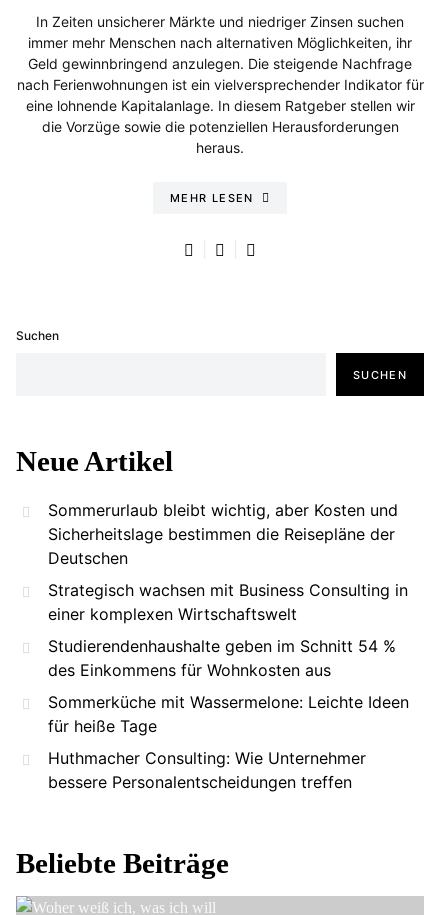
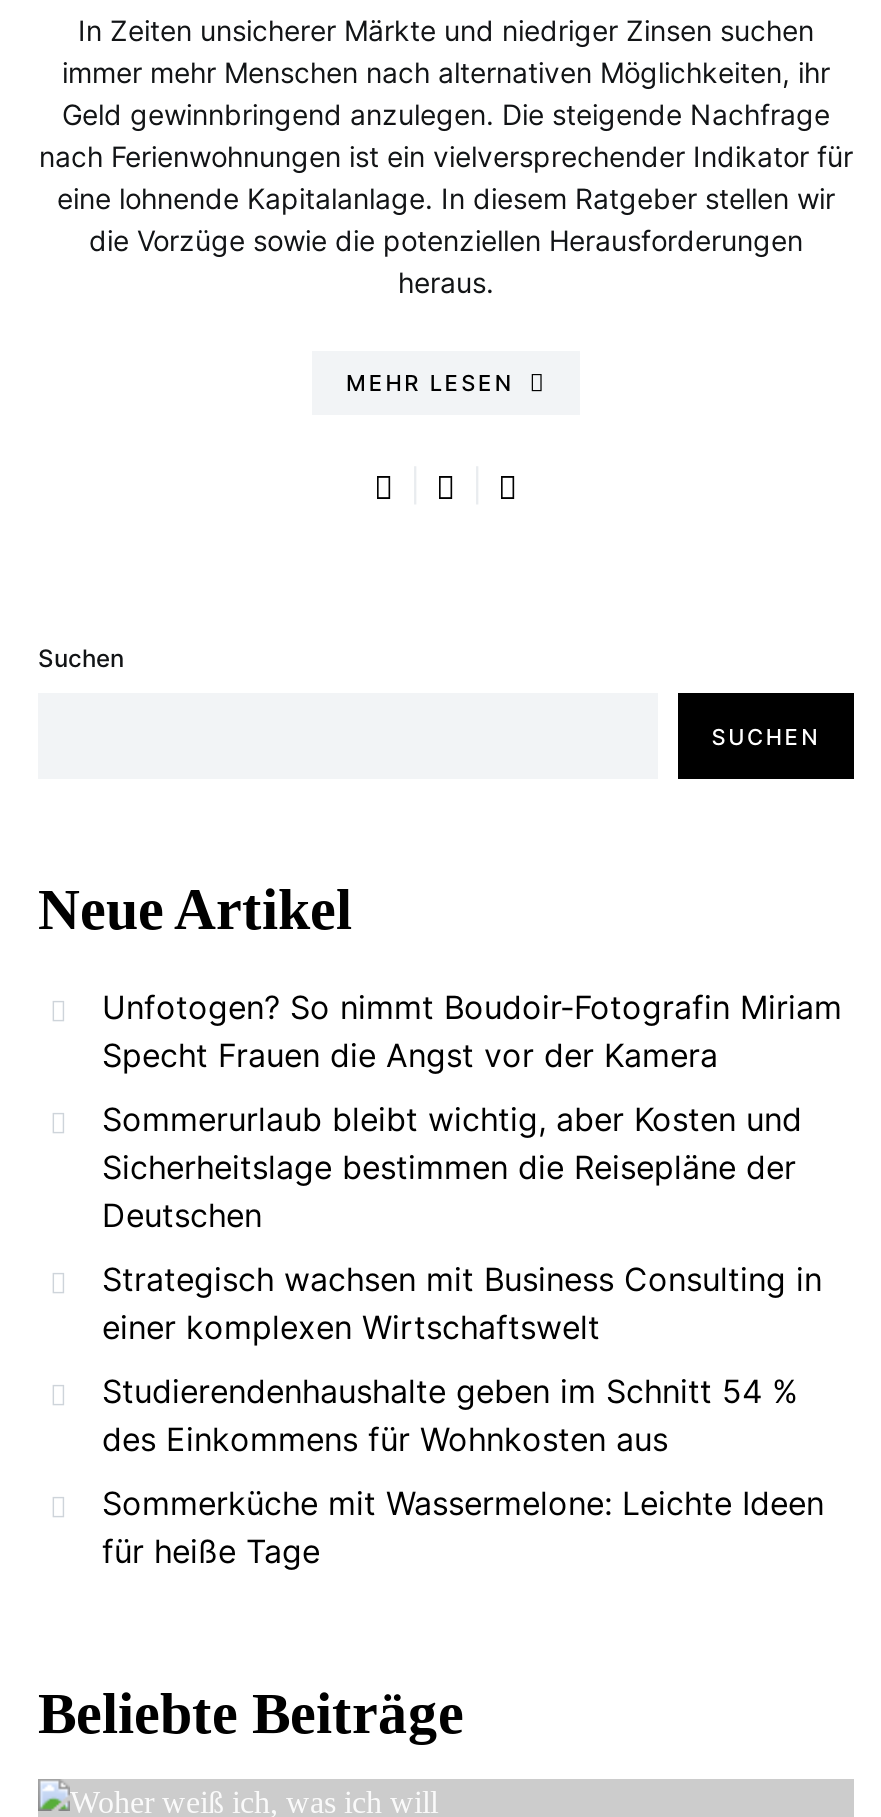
none -> [102,987,842,1075] Unfotogen? So nimmt Boudoir-Fotografin Miriam | Specht Frauen die Angst vor der Kamera
moved [48,500,409,736] -> [102,1099,824,1571]: Sommerurlaub bleibt wichtig, aber Kosten und | Sicherheitslage bestimmen die Reisepläne der | Deutschen | ... | Sommerküche mit Wassermelone: Leichte Ideen | für heiße Tage
[48,748,366,792] Huthmacher Consulting: Wie Unternehmer | bessere Personalentscheidungen treffen -> none

